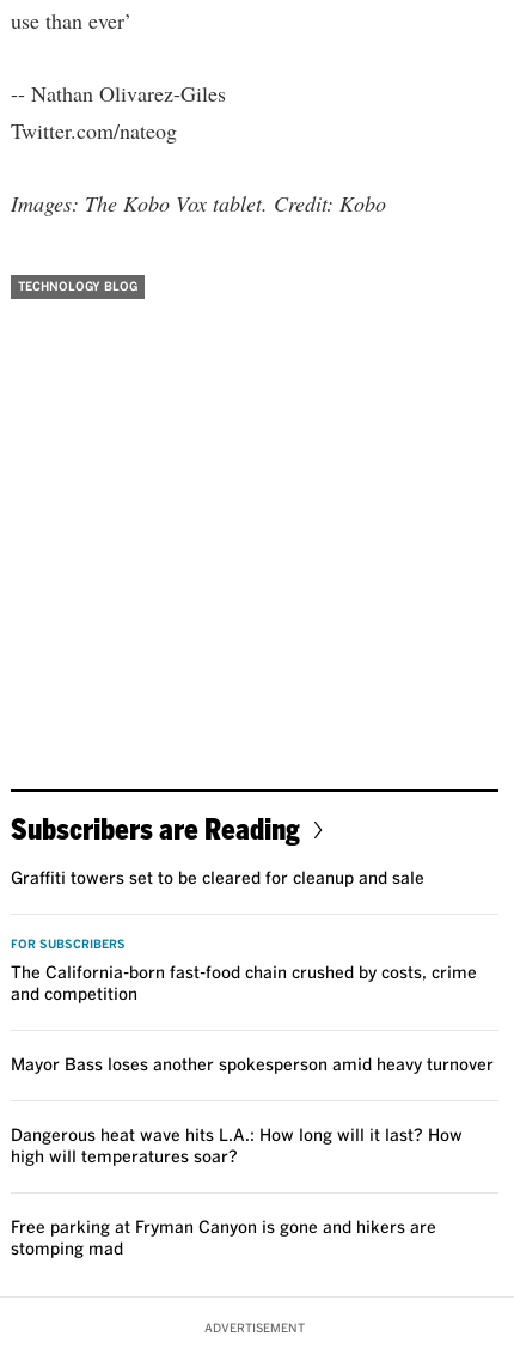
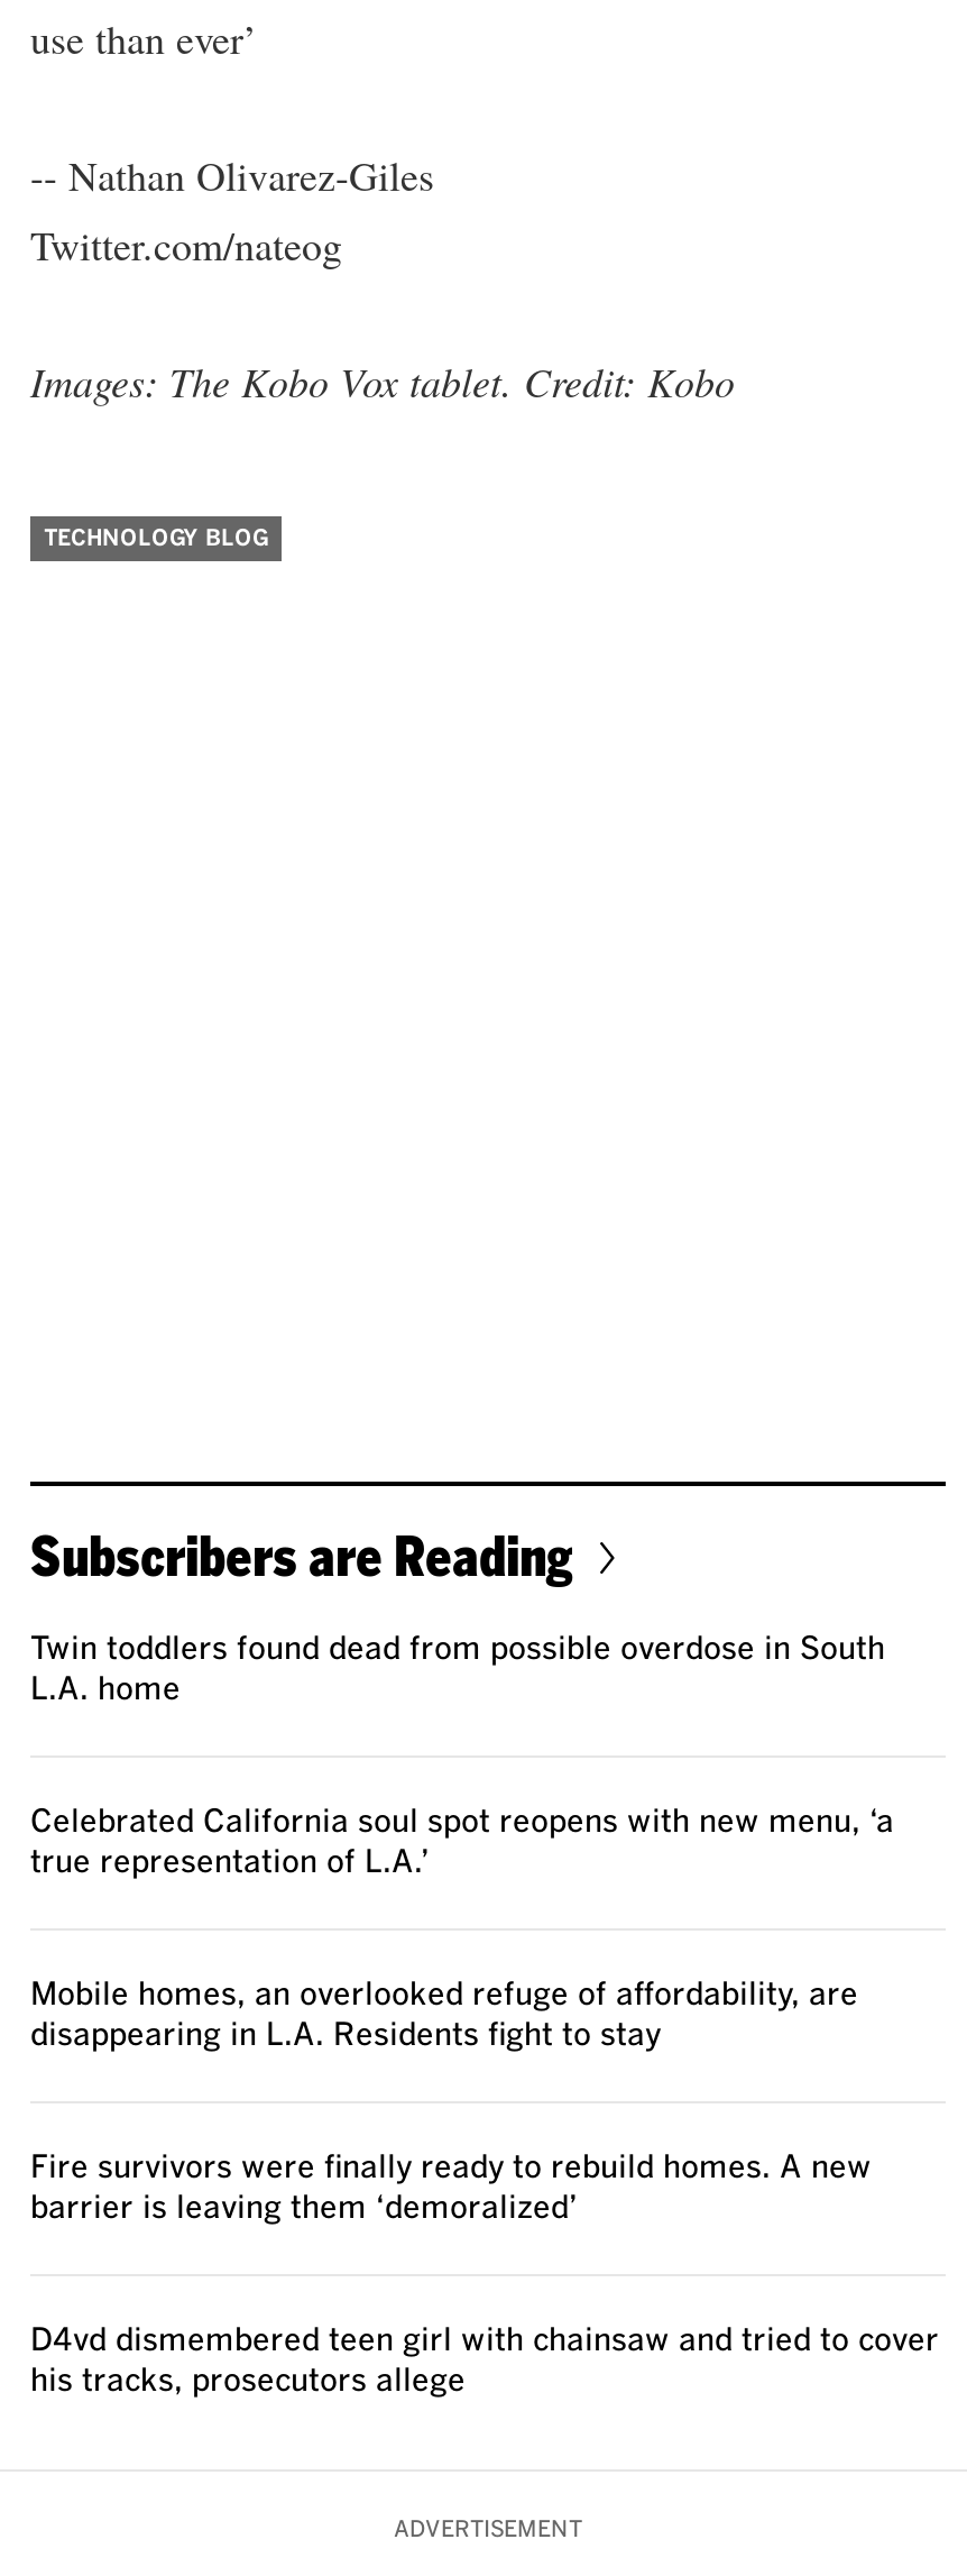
[11,871,424,887] Graffiti towers set to be cleared for cleanup and sale -> [30,1634,885,1706] Twin toddlers found dead from possible overdose in South | L.A. home
[11,939,477,1003] FOR SUBSCRIBERS | The California-born fast-food chain crushed by costs, crime | and competition -> [30,1807,894,1879] Celebrated California soul spot reopens with new menu, ‘a | true representation of L.A.’
[11,1057,494,1074] Mayor Bass loses another spokesperson amid heavy turnover -> [30,1980,858,2052] Mobile homes, an overlooked refuge of affordability, are | disappearing in L.A. Residents fight to stay
[11,1128,463,1166] Dangerous heat wave hits L.A.: How long will it last? How | high will temperatures soar? -> [30,2153,872,2225] Fire survivors were finally ready to rebuild homes. A new | barrier is leaving them ‘demoralized’
[11,1220,436,1258] Free parking at Fryman Canyon is gone and hikers are | stomping mad -> [30,2326,939,2398] D4vd dismembered teen girl with chainsaw and tried to cover | his tracks, prosecutors allege

